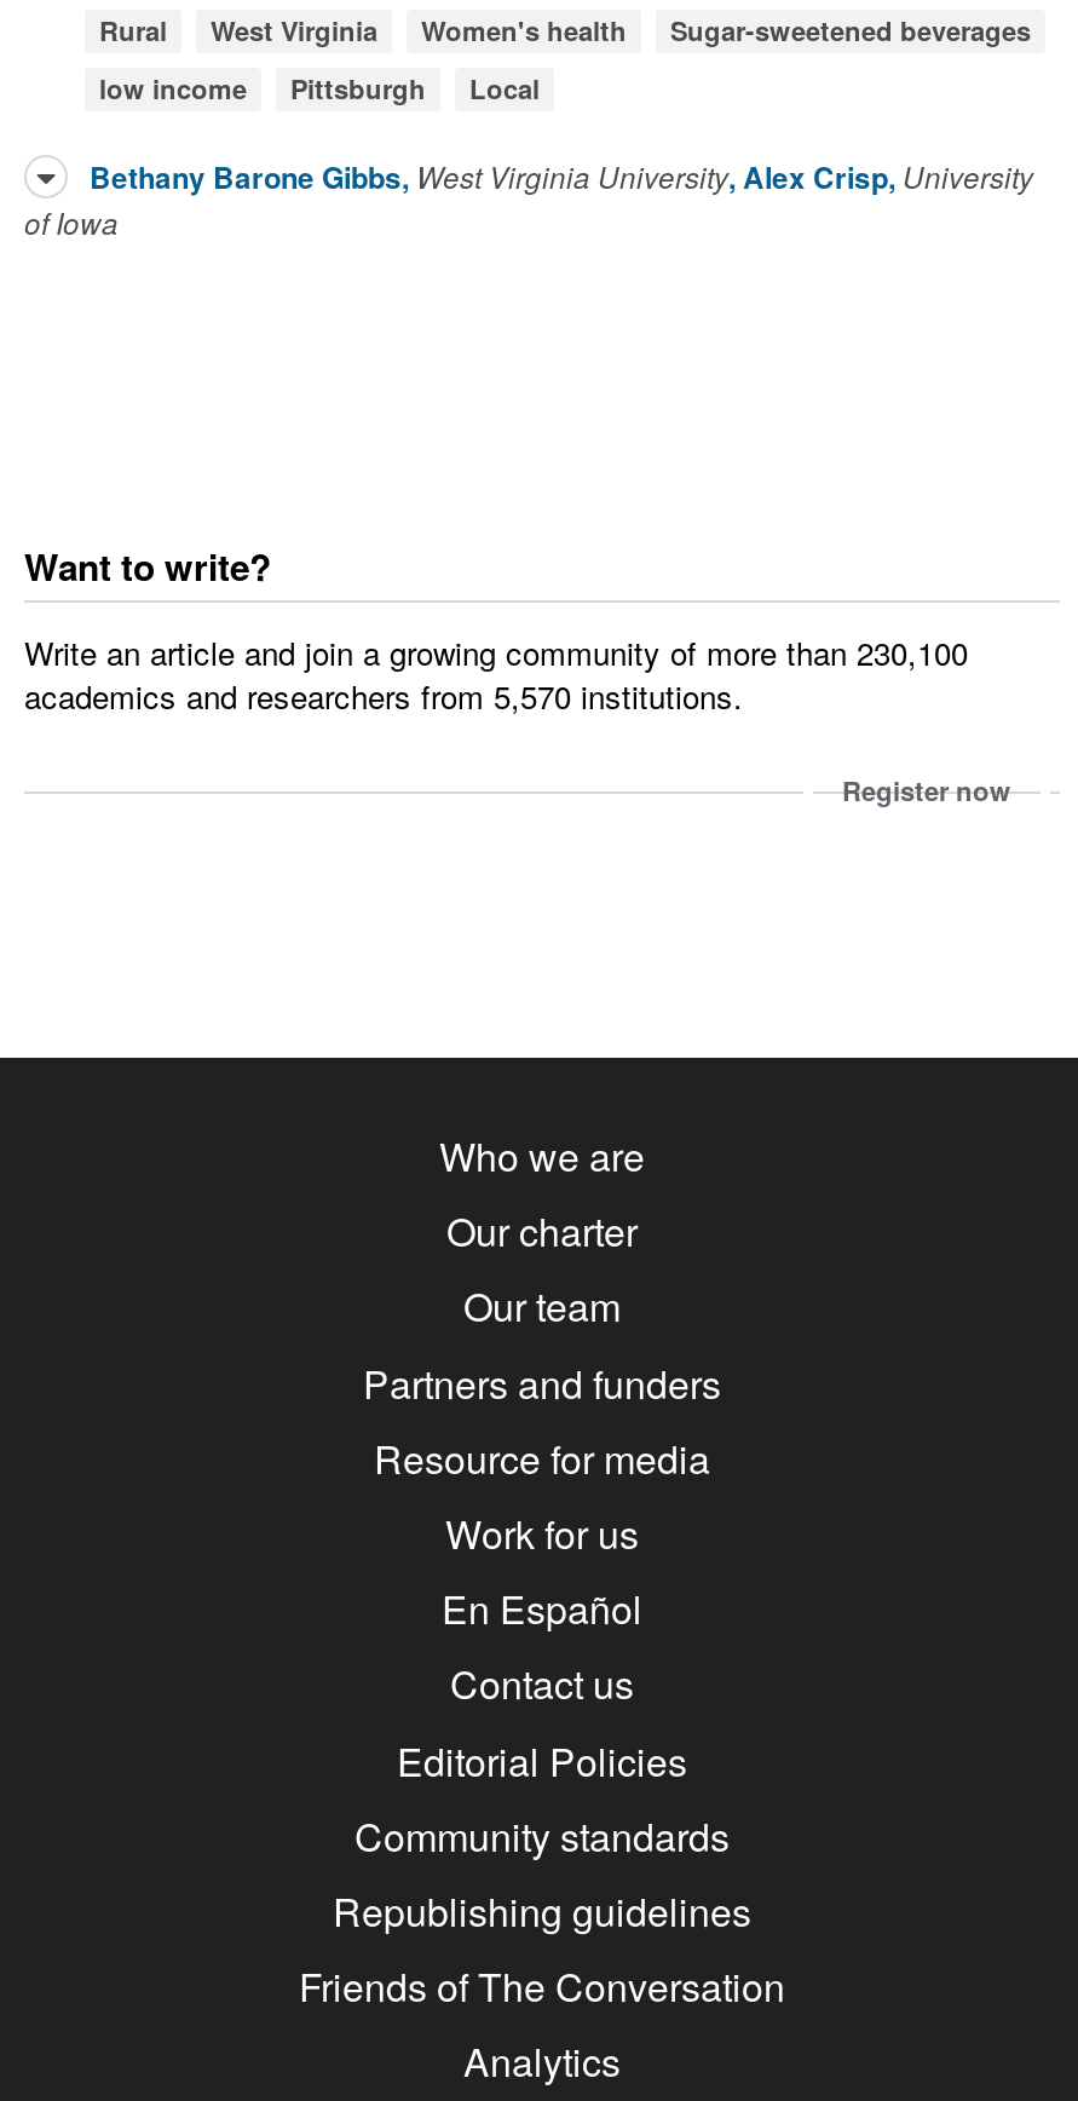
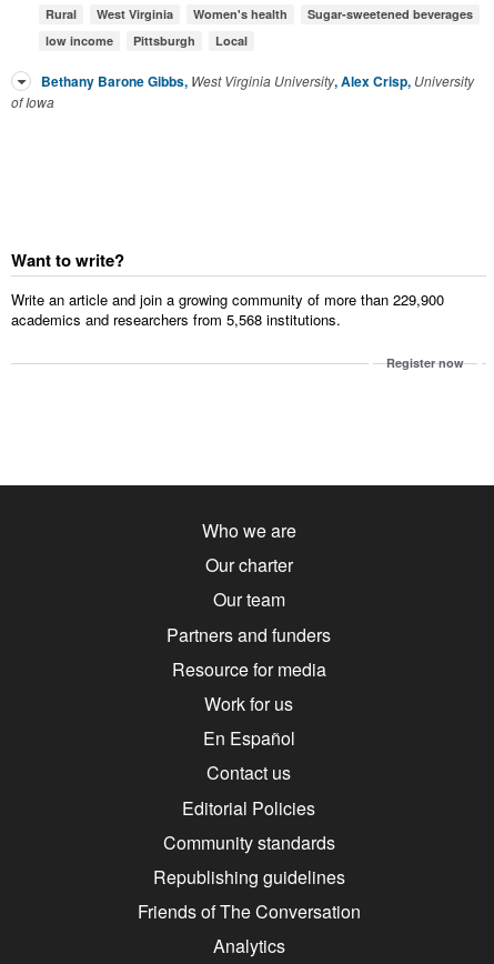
[24,630,968,676] Write an article and join a growing community of more than 230,100 -> [11,289,444,310] Write an article and join a growing community of more than 229,900
[24,674,743,720] academics and researchers from 5,570 institutions. -> [11,309,341,330] academics and researchers from 5,568 institutions.

